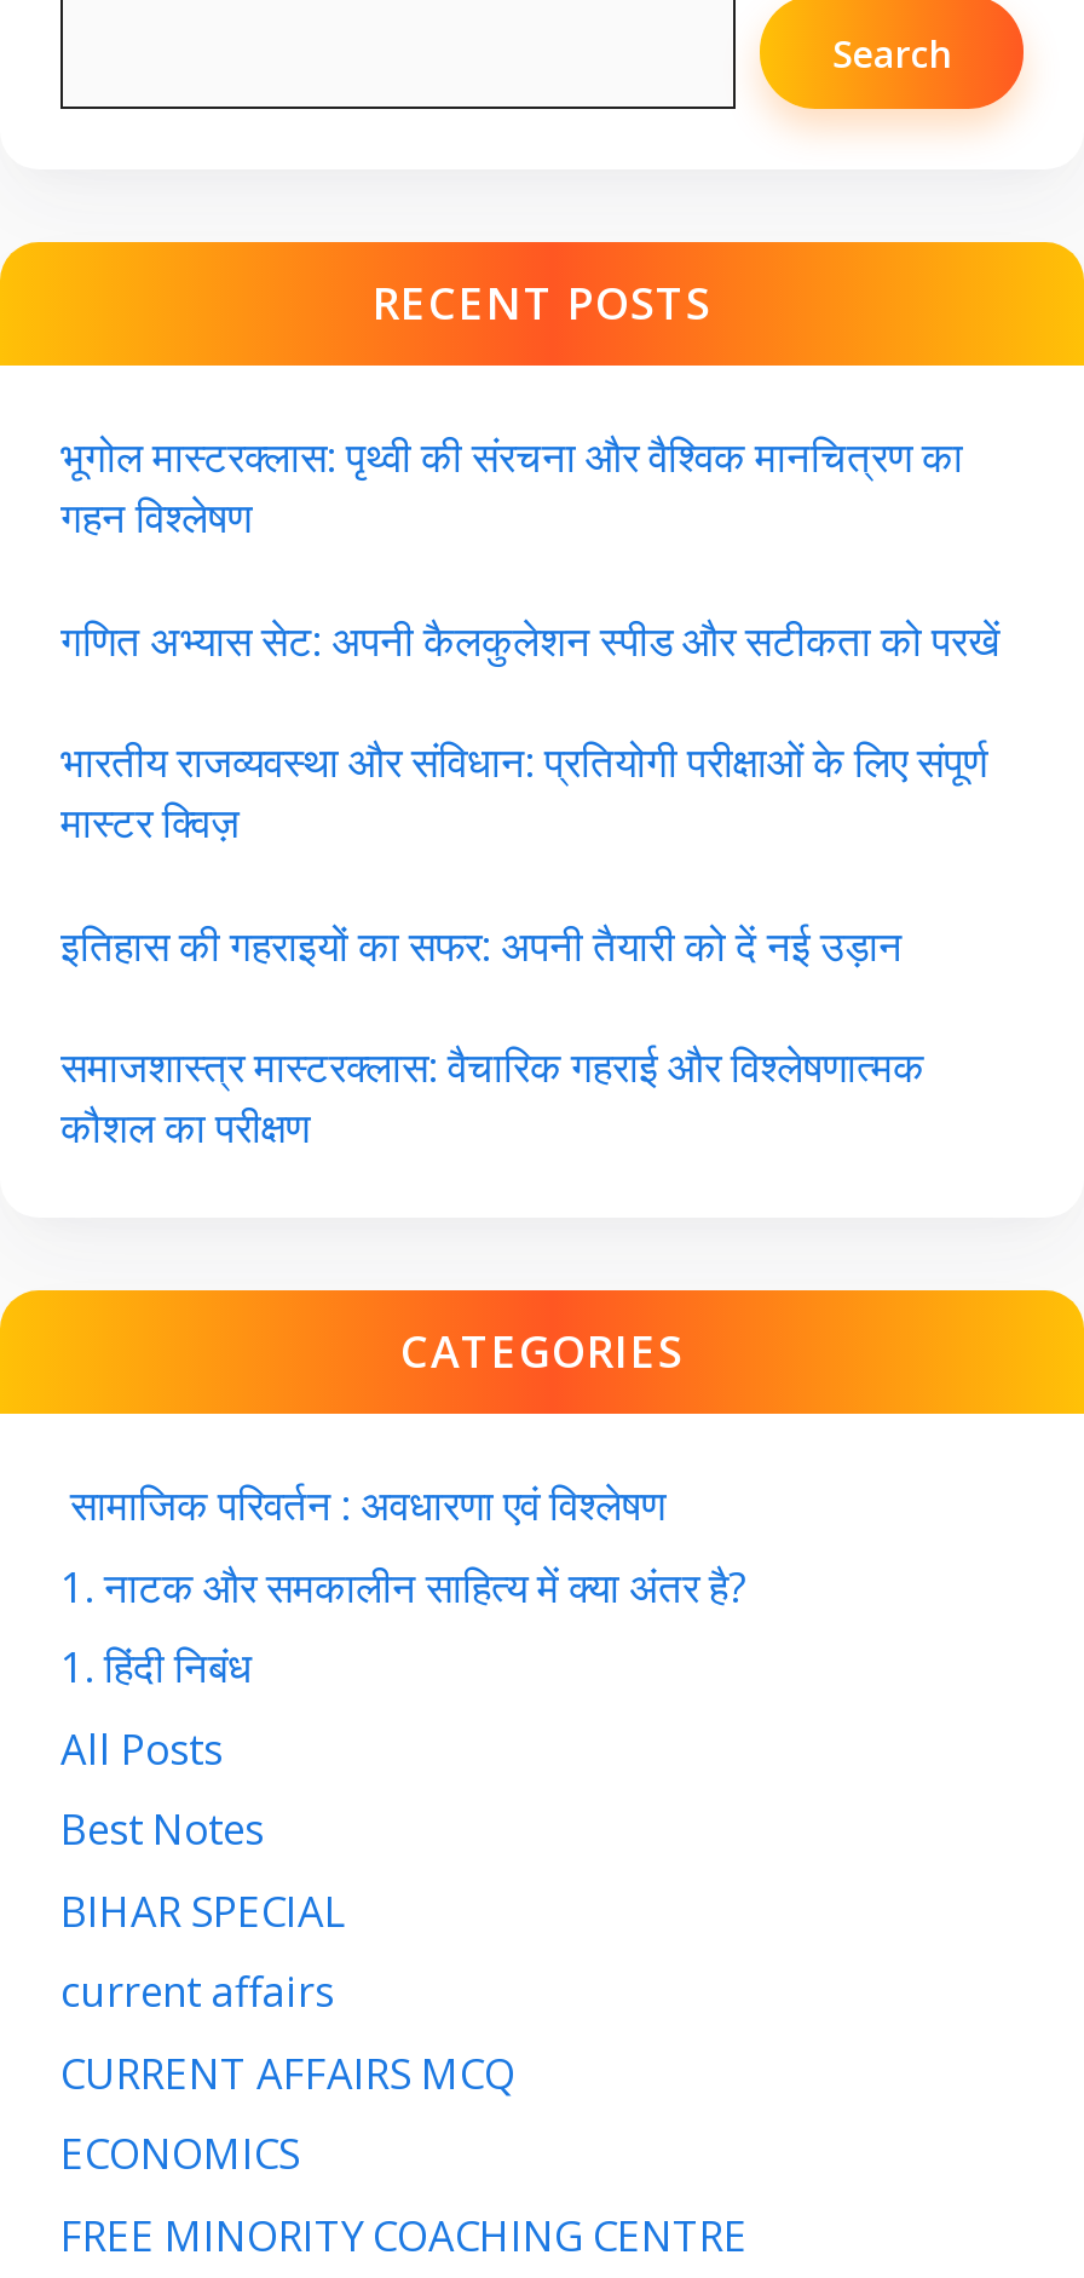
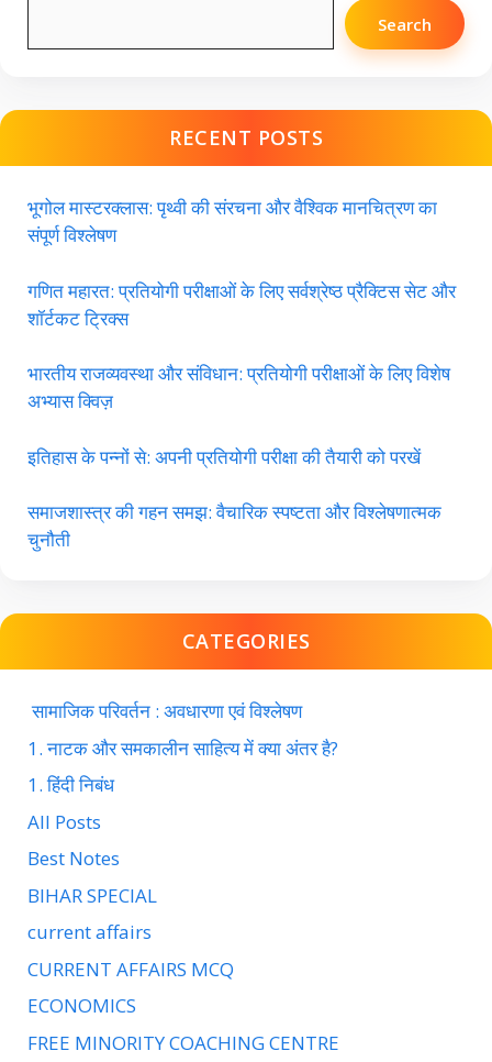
[60,489,252,545] गहन विश्लेषण -> [27,222,116,247] संपूर्ण विश्लेषण
[60,611,999,667] गणित अभ्यास सेट: अपनी कैलकुलेशन स्पीड और सटीकता को परखें -> [27,278,456,330] गणित महारत: प्रतियोगी परीक्षाओं के लिए सर्वश्रेष्ठ प्रैक्टिस सेट और | शॉर्टकट ट्रिक्स
[60,734,987,850] भारतीय राजव्यवस्था और संविधान: प्रतियोगी परीक्षाओं के लिए संपूर्ण | मास्टर क्विज़ -> [27,361,450,413] भारतीय राजव्यवस्था और संविधान: प्रतियोगी परीक्षाओं के लिए विशेष | अभ्यास क्विज़
[60,916,903,972] इतिहास की गहराइयों का सफर: अपनी तैयारी को दें नई उड़ान -> [27,444,421,469] इतिहास के पन्नों से: अपनी प्रतियोगी परीक्षा की तैयारी को परखें
[60,1039,924,1155] समाजशास्त्र मास्टरक्लास: वैचारिक गहराई और विश्लेषणात्मक | कौशल का परीक्षण -> [27,499,441,552] समाजशास्त्र की गहन समझ: वैचारिक स्पष्टता और विश्लेषणात्मक | चुनौती

